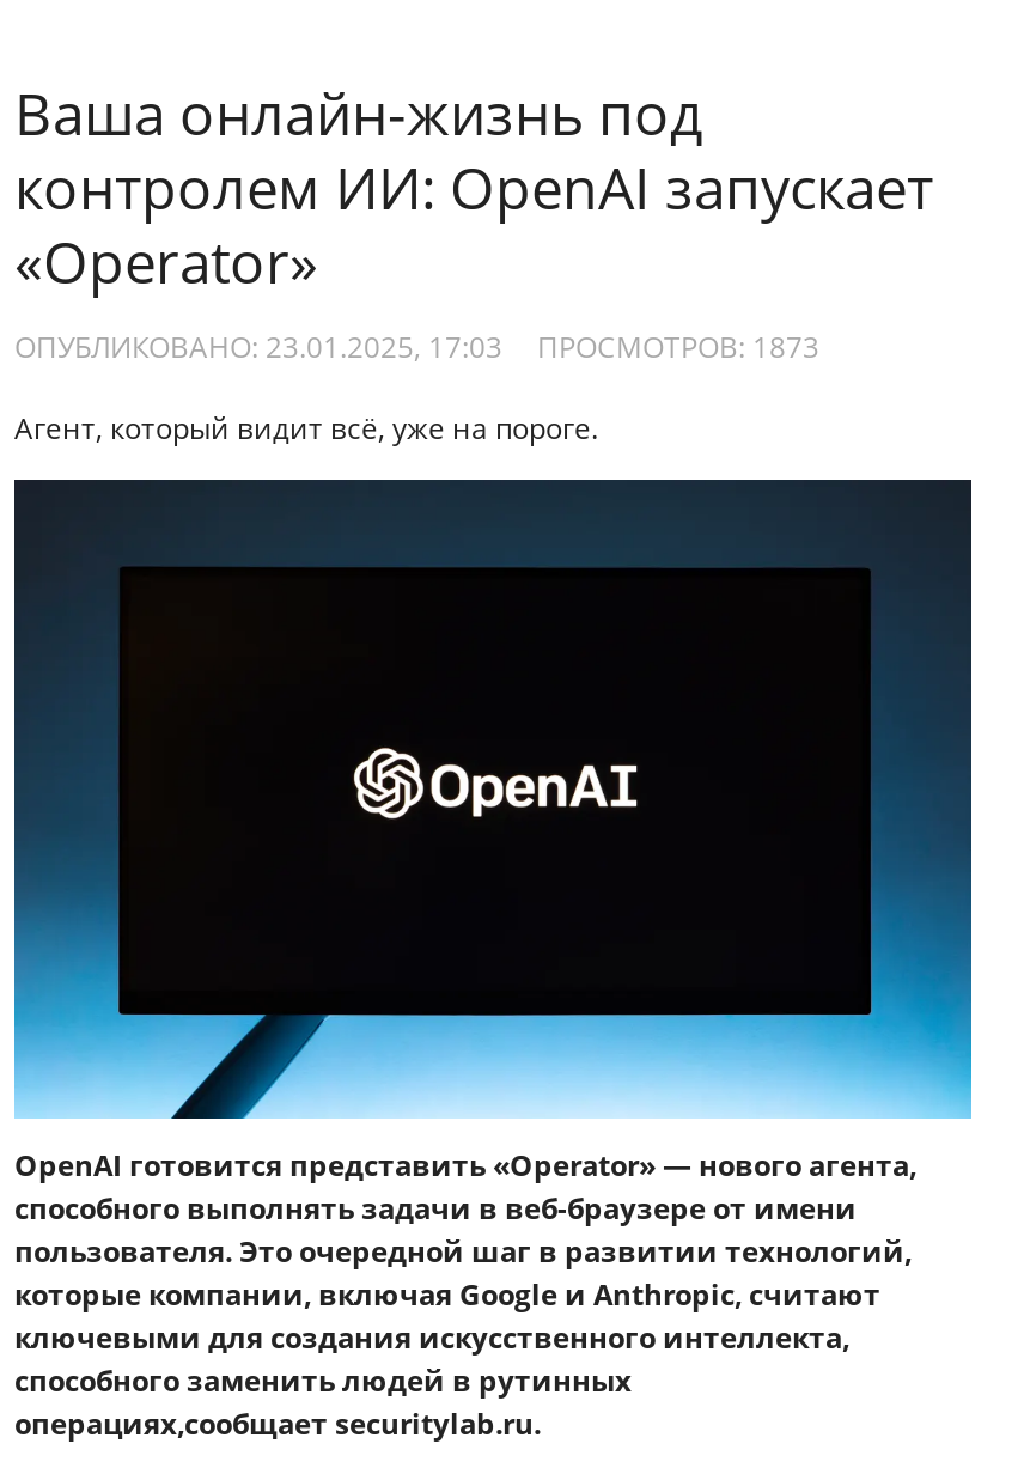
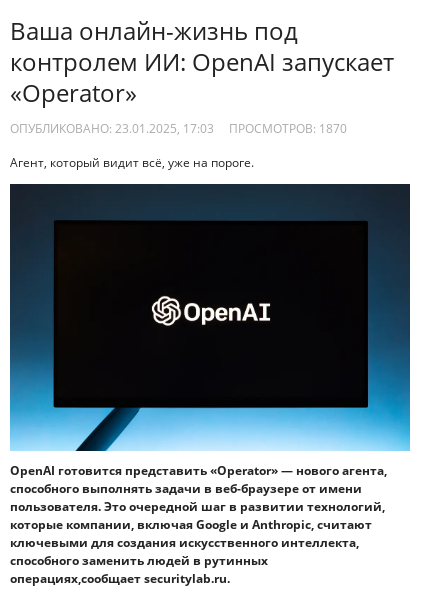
[14,326,819,367] ОПУБЛИКОВАНО: 23.01.2025, 17:03 ПРОСМОТРОВ: 1873 -> [10,120,346,137] ОПУБЛИКОВАНО: 23.01.2025, 17:03 ПРОСМОТРОВ: 1870

